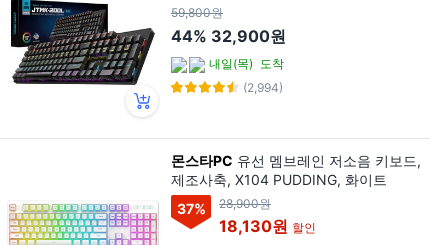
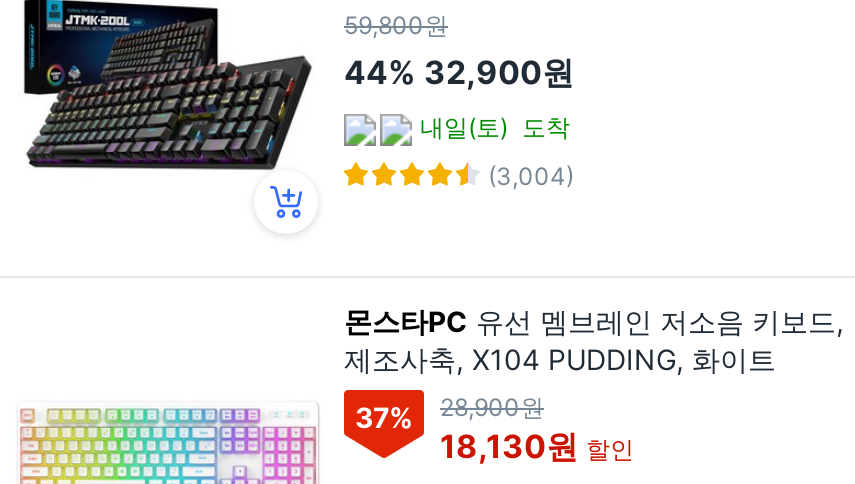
[209,56,284,71] 내일(목) 도착 -> [420,113,570,143] 내일(토) 도착
[243,81,283,96] (2,994) -> [488,162,574,192] (3,004)

